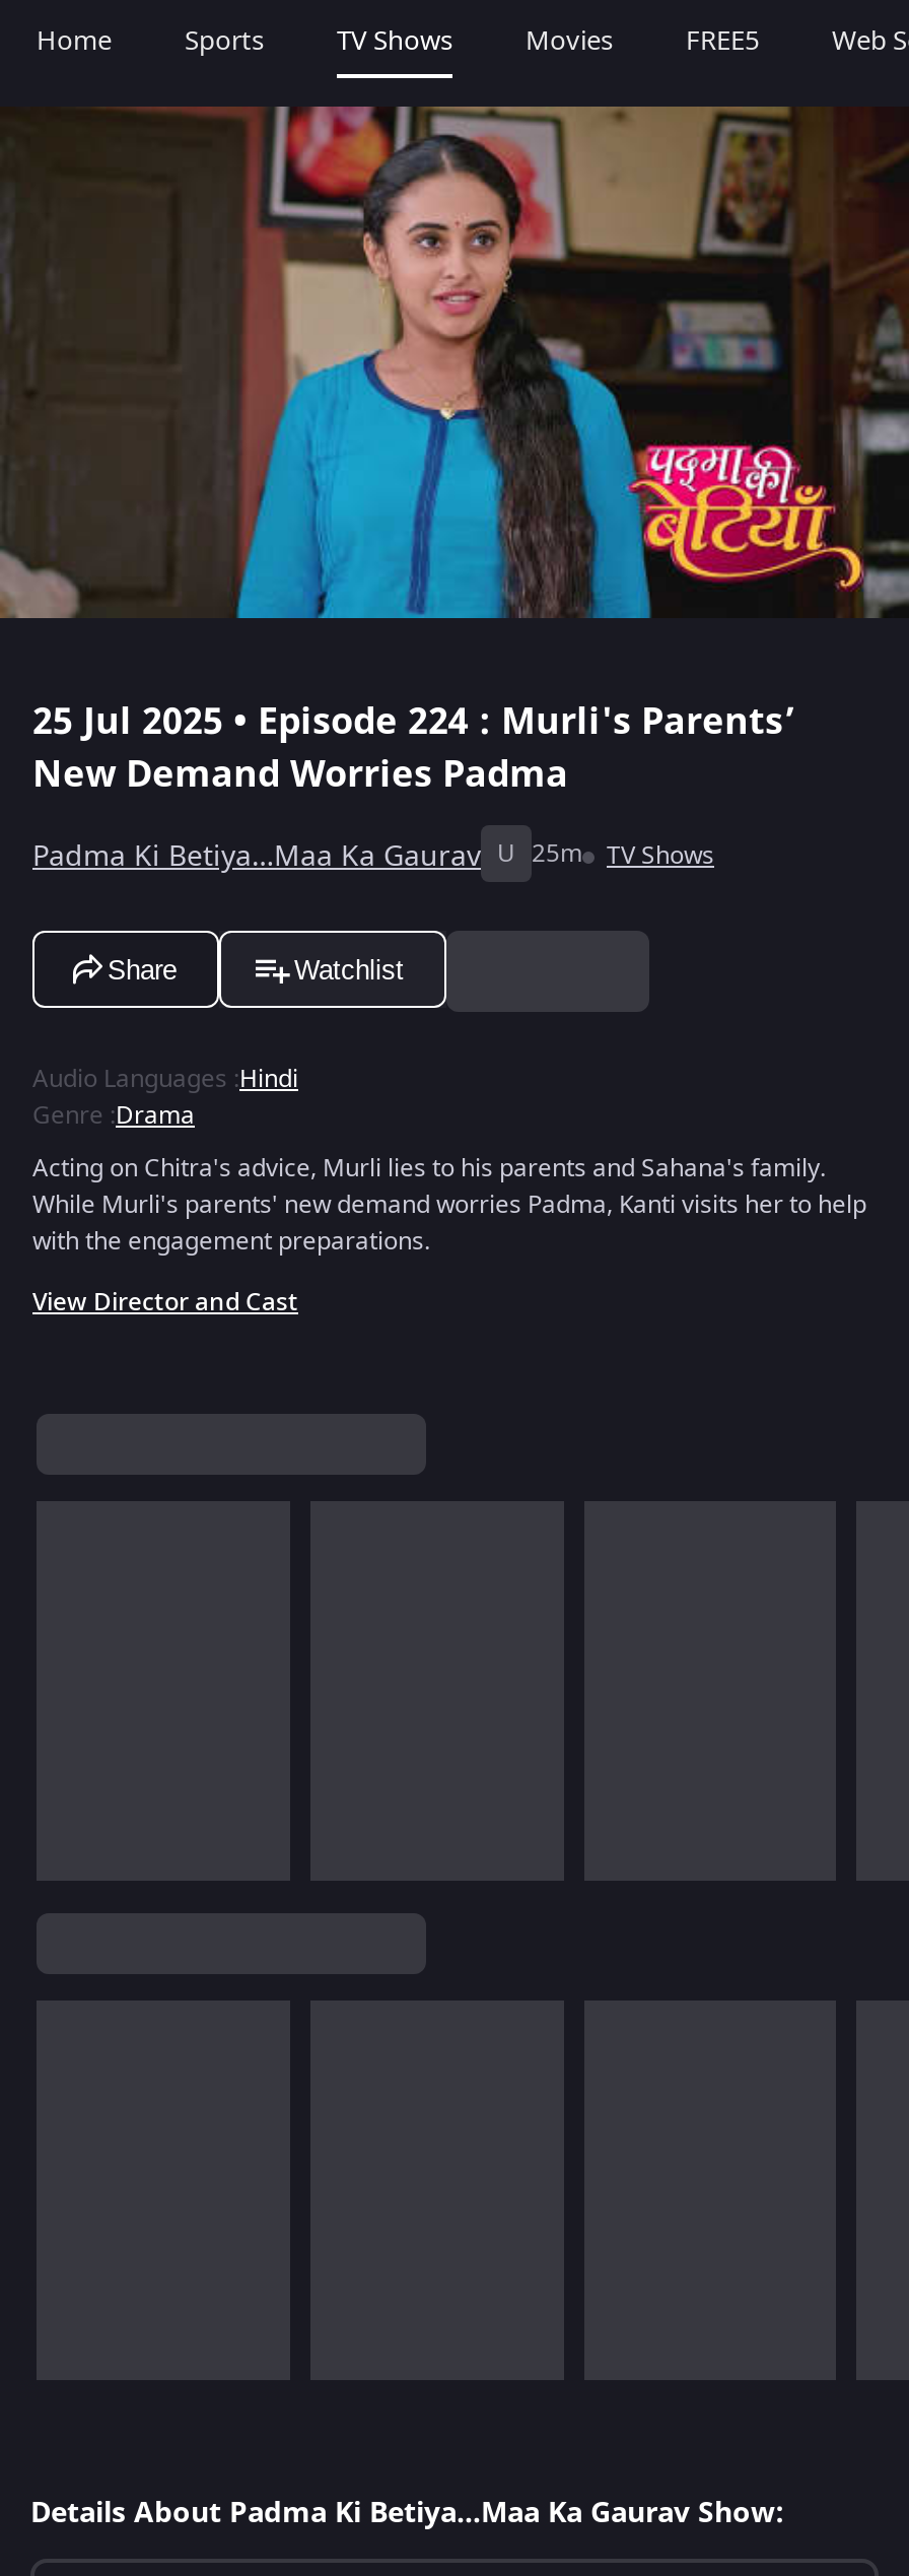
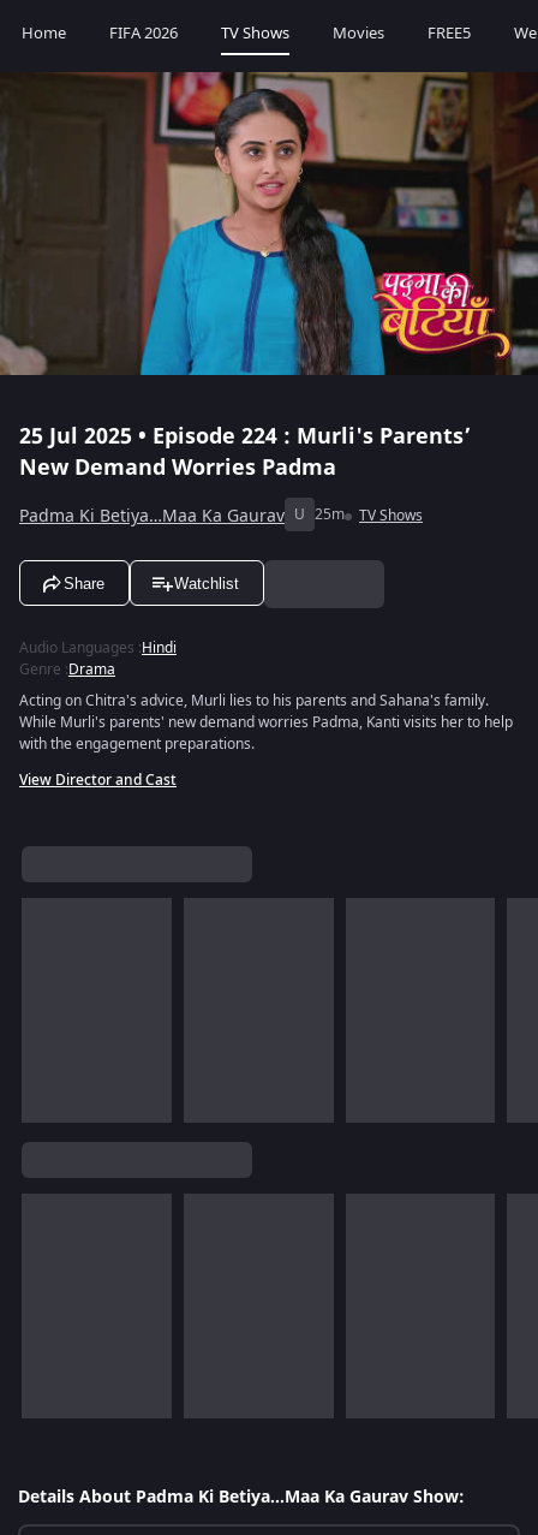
[185,21,264,60] Sports -> [109,22,178,44] FIFA 2026

